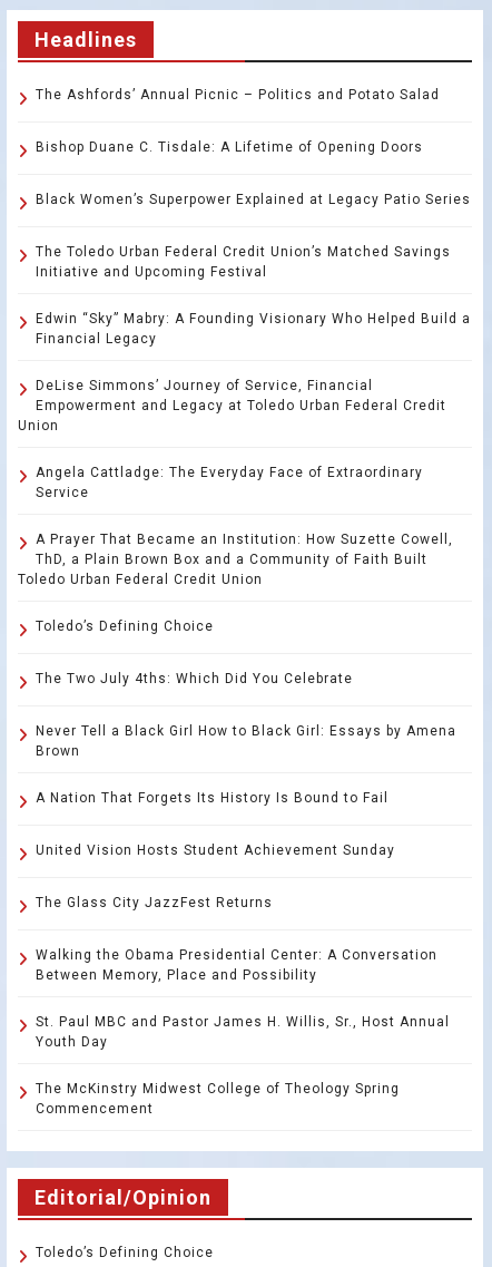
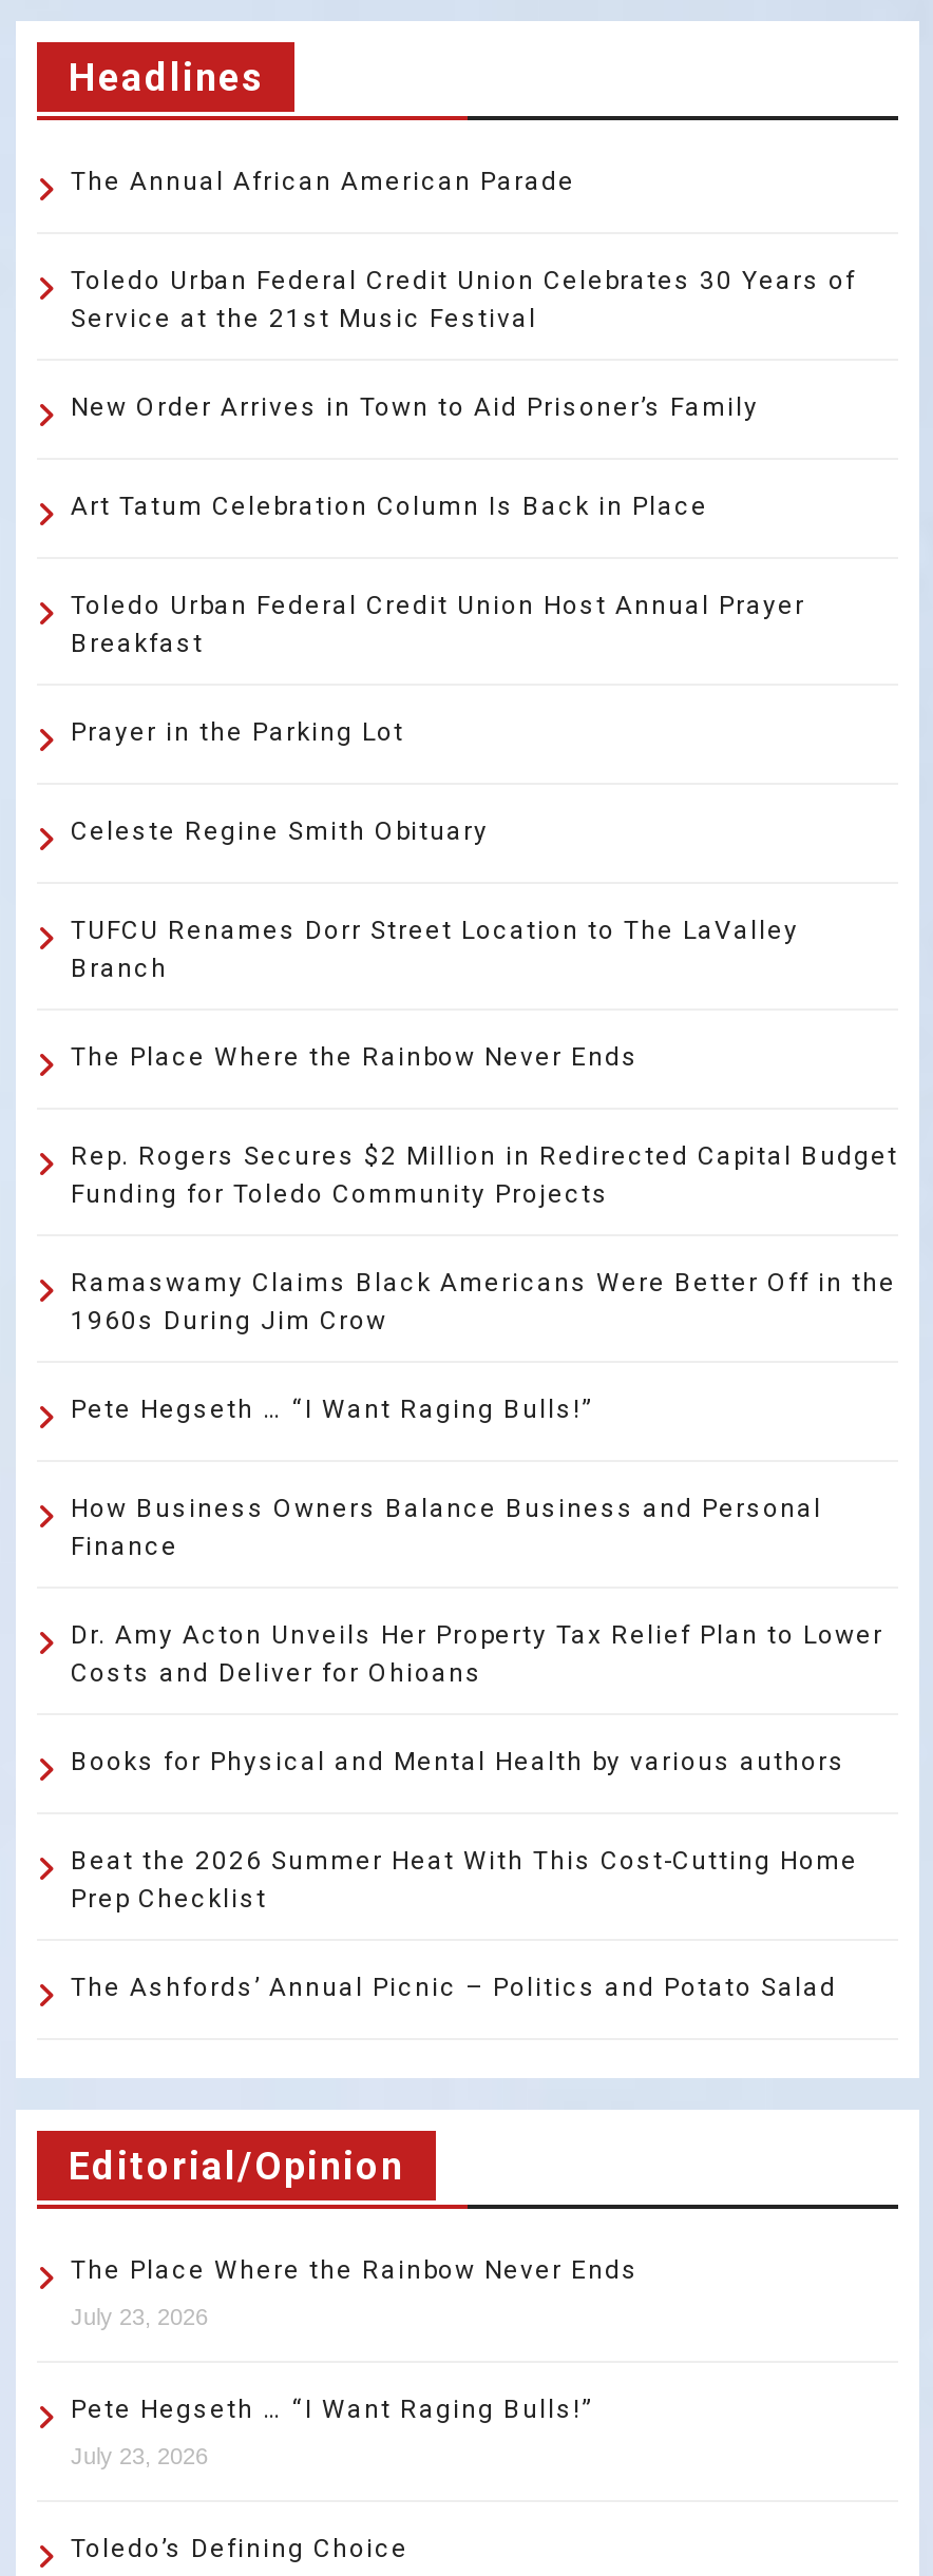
none -> [71,167,898,1914] The Annual African American Parade | Toledo Urban Federal Credit Union Celebrates 30 Years of | Service at the 21st Music Festival | New Order Arrives in Town to Aid Prisoner’s Family | Art Tatum Celebration Column Is Back in Place | Toledo Urban Federal Credit Union Host Annual Prayer | Breakfast | Prayer in the Parking Lot | Celeste Regine Smith Obituary | TUFCU Renames Dorr Street Location to The LaValley | Branch | The Place Where the Rainbow Never Ends | Rep. Rogers Secures $2 Million in Redirected Capital Budget | Funding for Toledo Community Projects | Ramaswamy Claims Black Americans Were Better Off in the | 1960s During Jim Crow | Pete Hegseth … “I Want Raging Bulls!” | How Business Owners Balance Business and Personal | Finance | Dr. Amy Acton Unveils Her Property Tax Relief Plan to Lower | Costs and Deliver for Ohioans | Books for Physical and Mental Health by various authors | Beat the 2026 Summer Heat With This Cost-Cutting Home | Prep Checklist
moved [36,87,440,103] -> [71,1973,837,2002]: The Ashfords’ Annual Picnic – Politics and Potato Salad
[18,139,471,1117] Bishop Duane C. Tisdale: A Lifetime of Opening Doors | Black Women’s Superpower Explained at Legacy Patio Series | The Toledo Urban Federal Credit Union’s Matched Savings | Initiative and Upcoming Festival | Edwin “Sky” Mabry: A Founding Visionary Who Helped Build a | Financial Legacy | DeLise Simmons’ Journey of Service, Financial | Empowerment and Legacy at Toledo Urban Federal Credit | Union | Angela Cattladge: The Everyday Face of Extraordinary | Service | A Prayer That Became an Institution: How Suzette Cowell, | ThD, a Plain Brown Box and a Community of Faith Built | Toledo Urban Federal Credit Union | Toledo’s Defining Choice | The Two July 4ths: Which Did You Celebrate | Never Tell a Black Girl How to Black Girl: Essays by Amena | Brown | A Nation That Forgets Its History Is Bound to Fail | United Vision Hosts Student Achievement Sunday | The Glass City JazzFest Returns | Walking the Obama Presidential Center: A Conversation | Between Memory, Place and Possibility | St. Paul MBC and Pastor James H. Willis, Sr., Host Annual | Youth Day | The McKinstry Midwest College of Theology Spring | Commencement -> none
moved [35,1186,211,1209] -> [69,2144,404,2188]: Editorial/Opinion
none -> [71,2255,639,2468] The Place Where the Rainbow Never Ends | July 23, 2026 | Pete Hegseth … “I Want Raging Bulls!” | July 23, 2026

